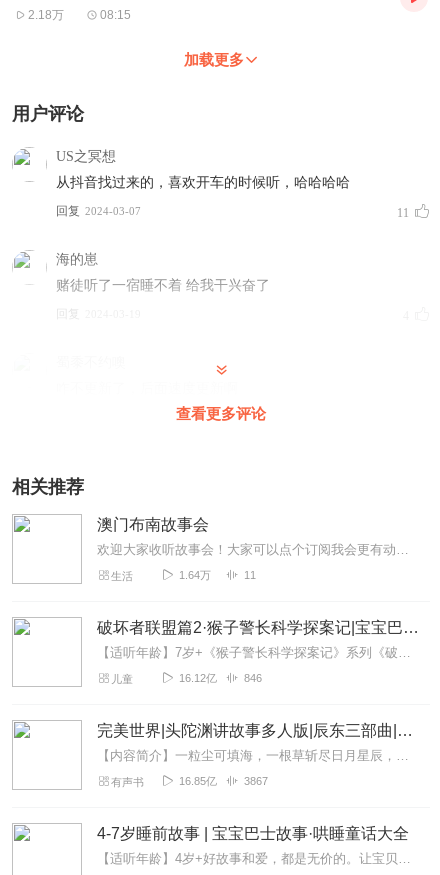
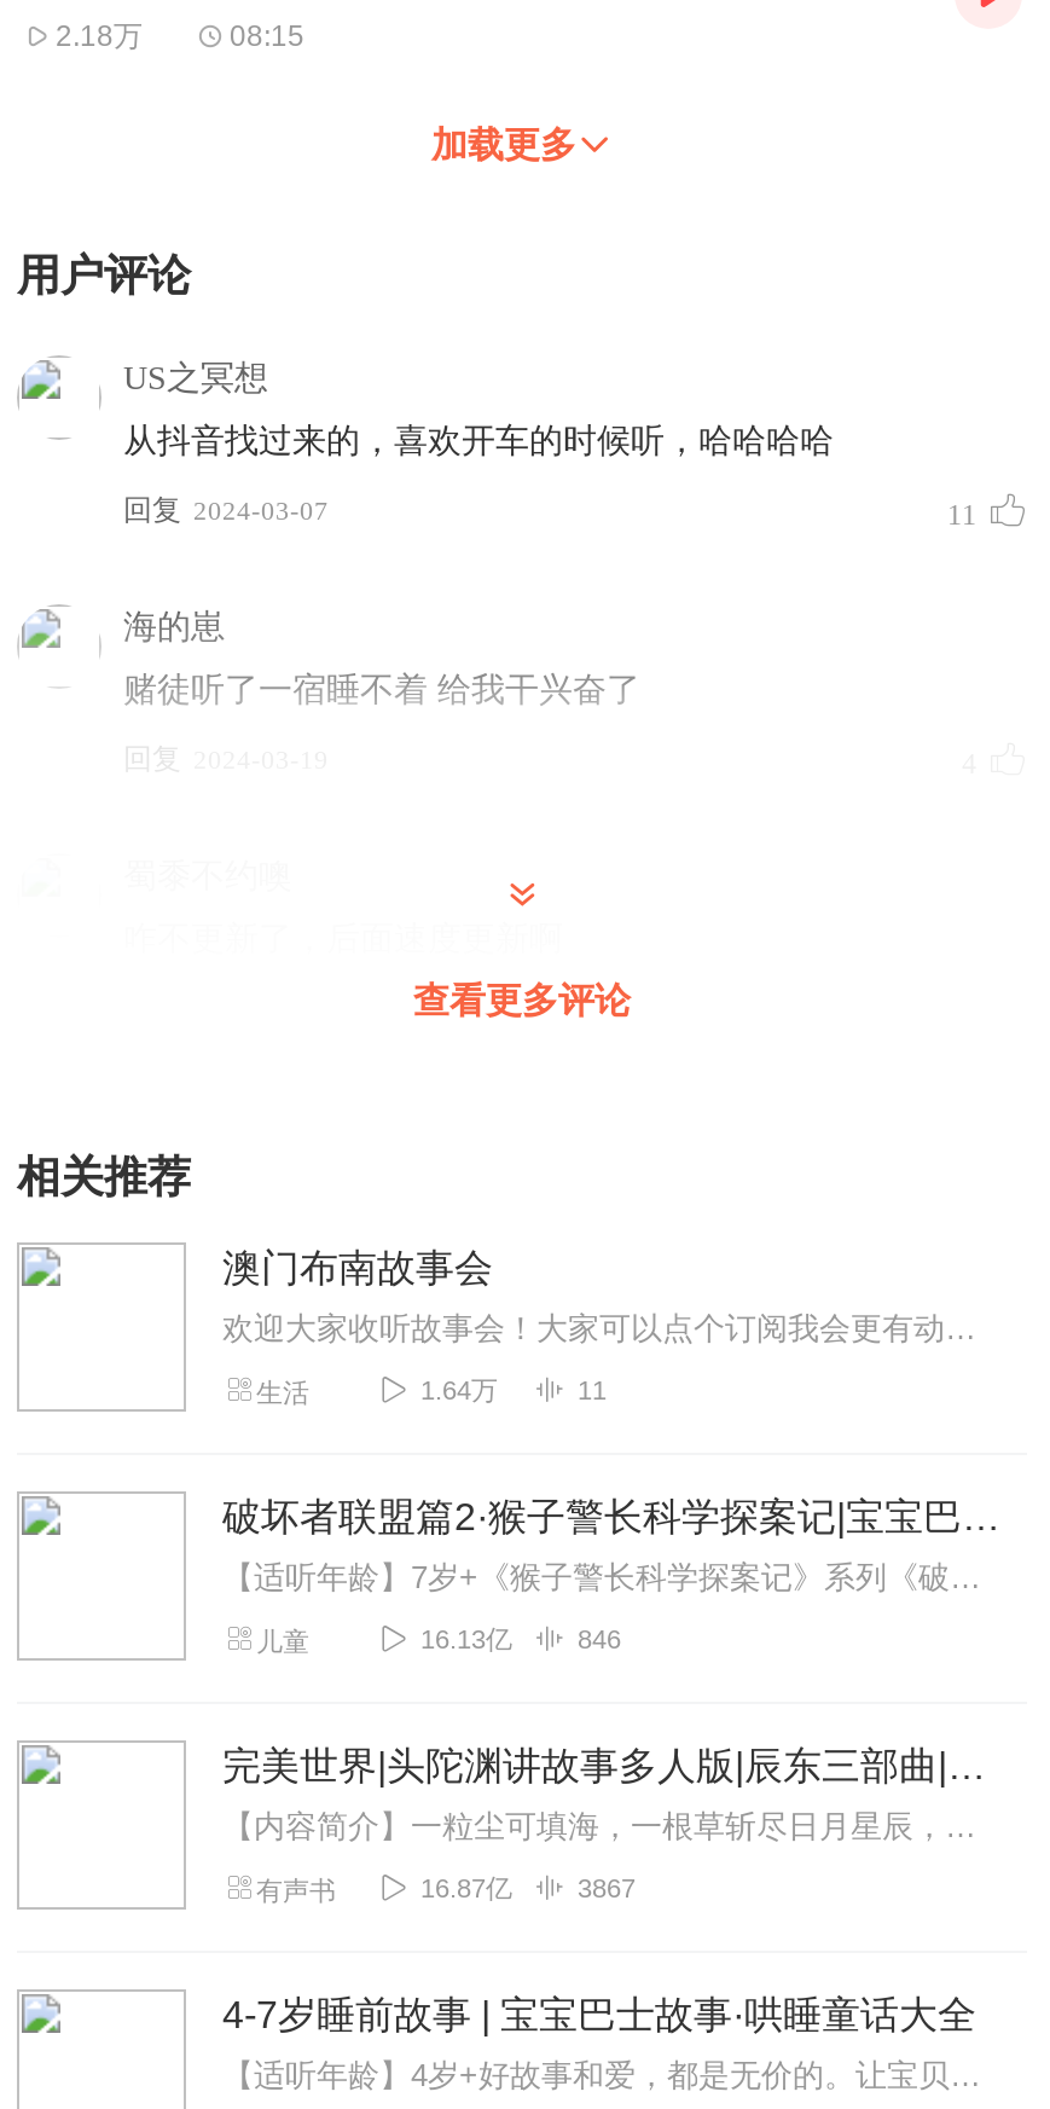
[179,672,217,684] 16.12亿 -> [420,1624,512,1653] 16.13亿
[179,775,217,787] 16.85亿 -> [420,1873,512,1902] 16.87亿

